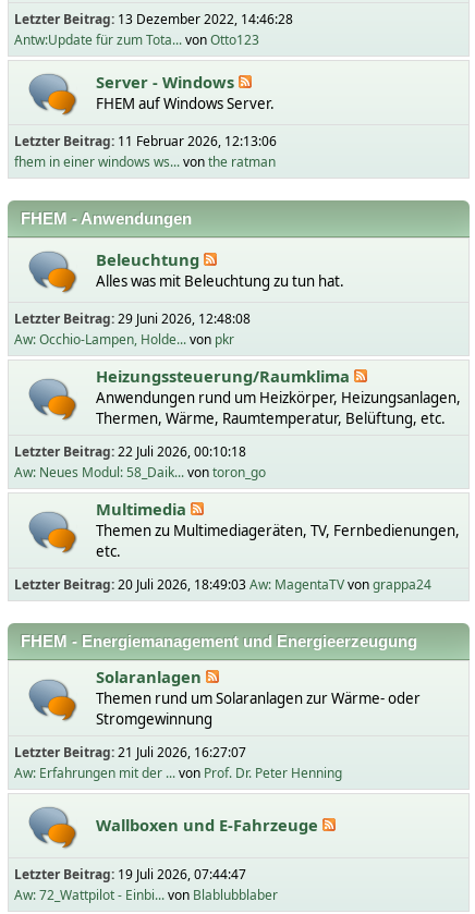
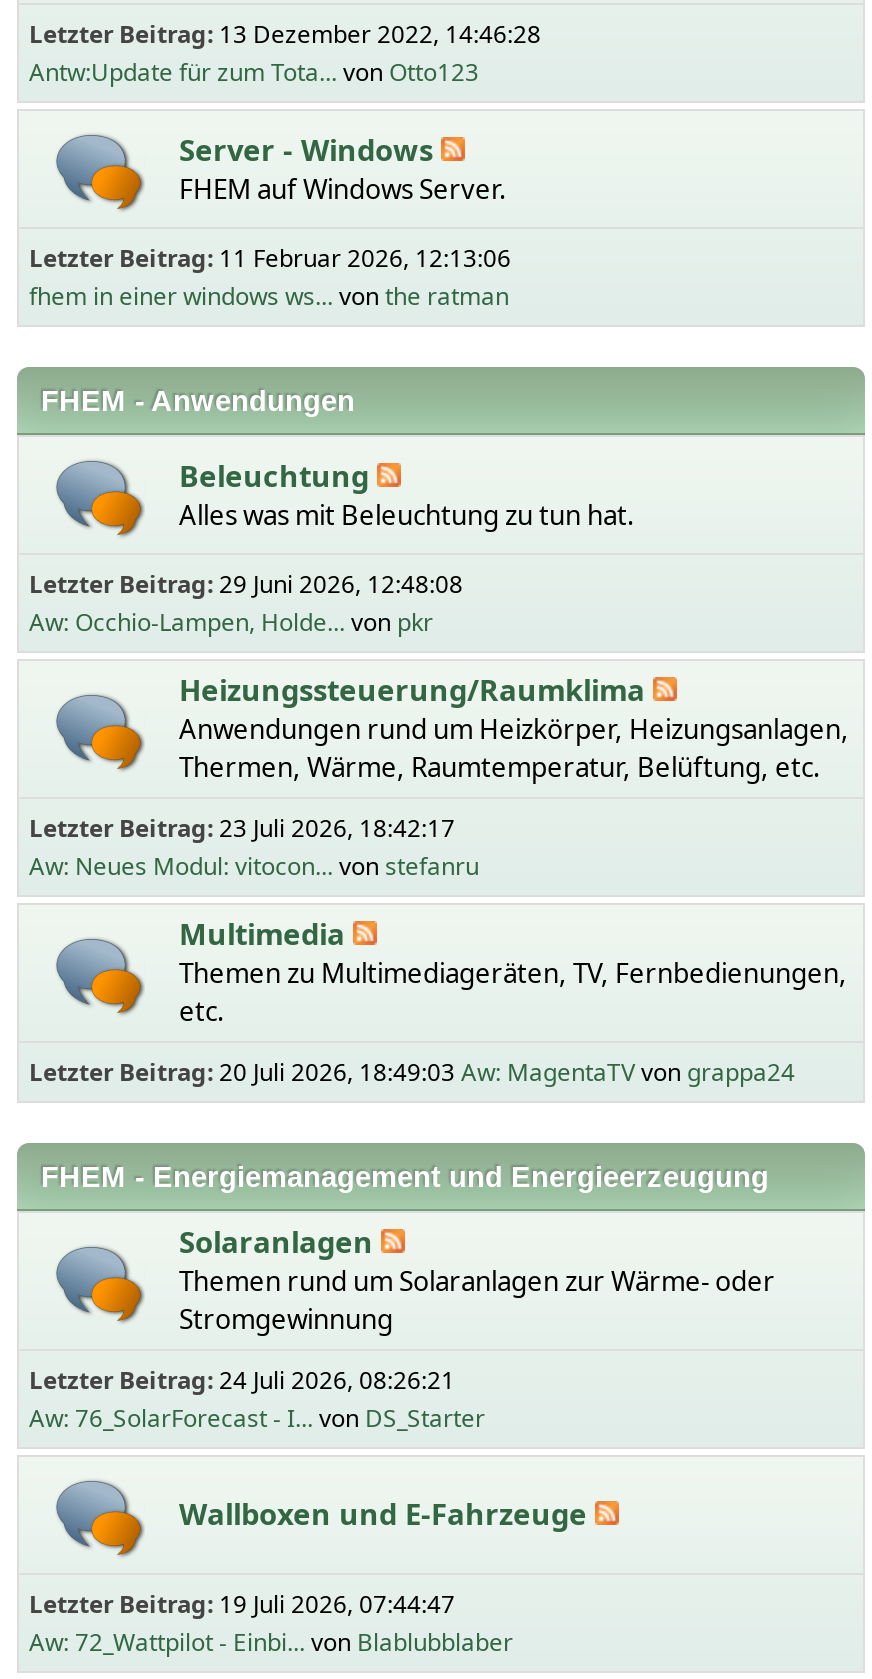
[14,442,246,461] Letzter Beitrag: 22 Juli 2026, 00:10:18 -> [29,811,455,845] Letzter Beitrag: 23 Juli 2026, 18:42:17
[14,463,266,482] Aw: Neues Modul: 58_Daik... von toron_go -> [29,849,479,883] Aw: Neues Modul: vitocon... von stefanru
[14,743,342,782] Letzter Beitrag: 21 Juli 2026, 16:27:07 | Aw: Erfahrungen mit der ... von Prof. Dr. Peter Henning -> [29,1363,485,1435] Letzter Beitrag: 24 Juli 2026, 08:26:21 | Aw: 76_SolarForecast - I... von DS_Starter

